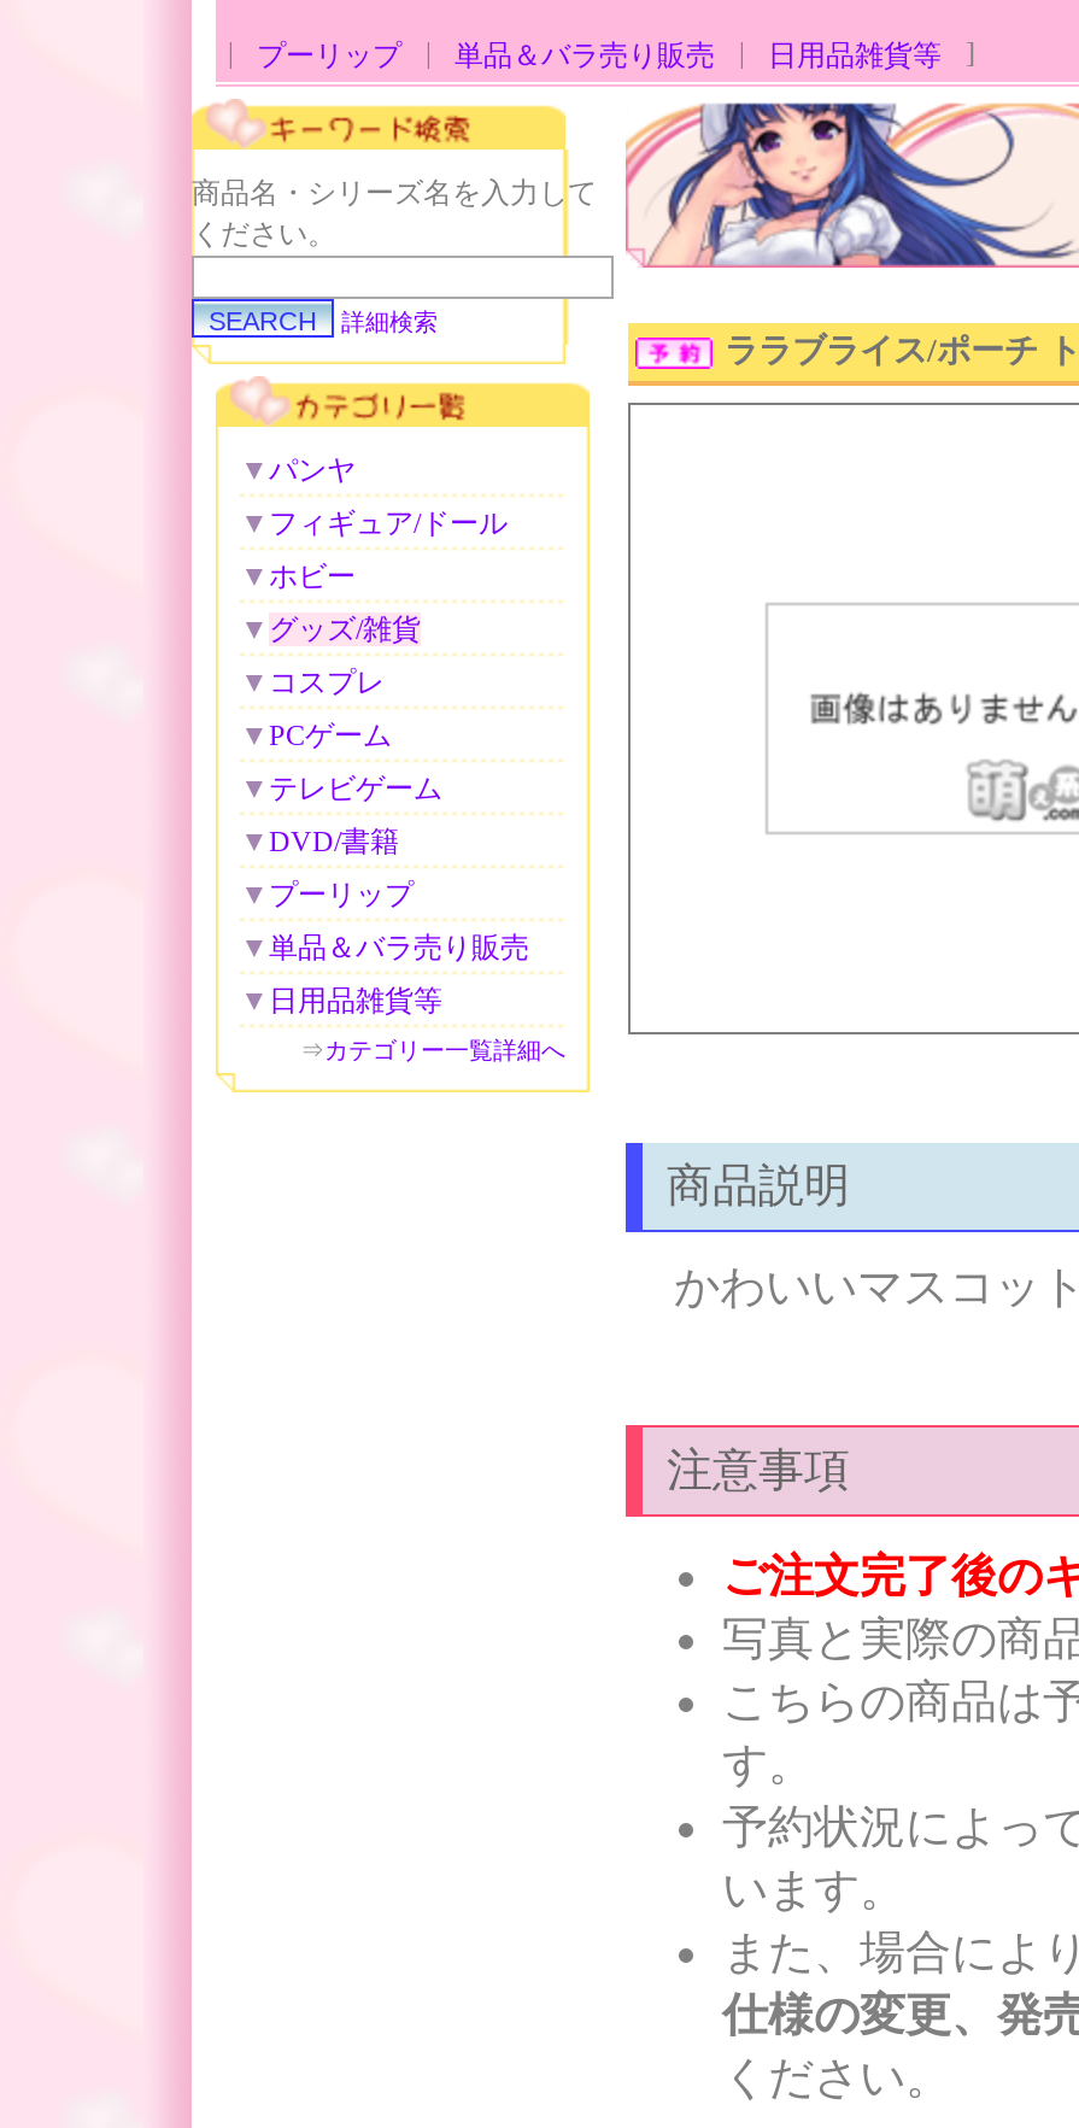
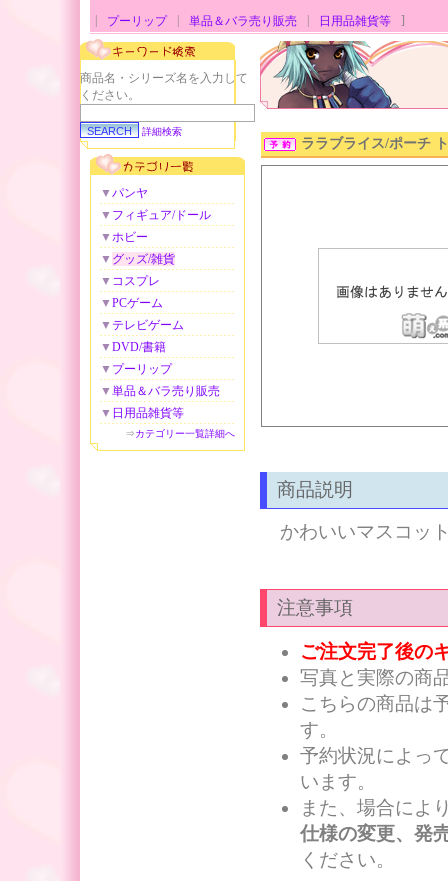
[647,101,1072,268] [image] -> [269,40,445,109] [image]

